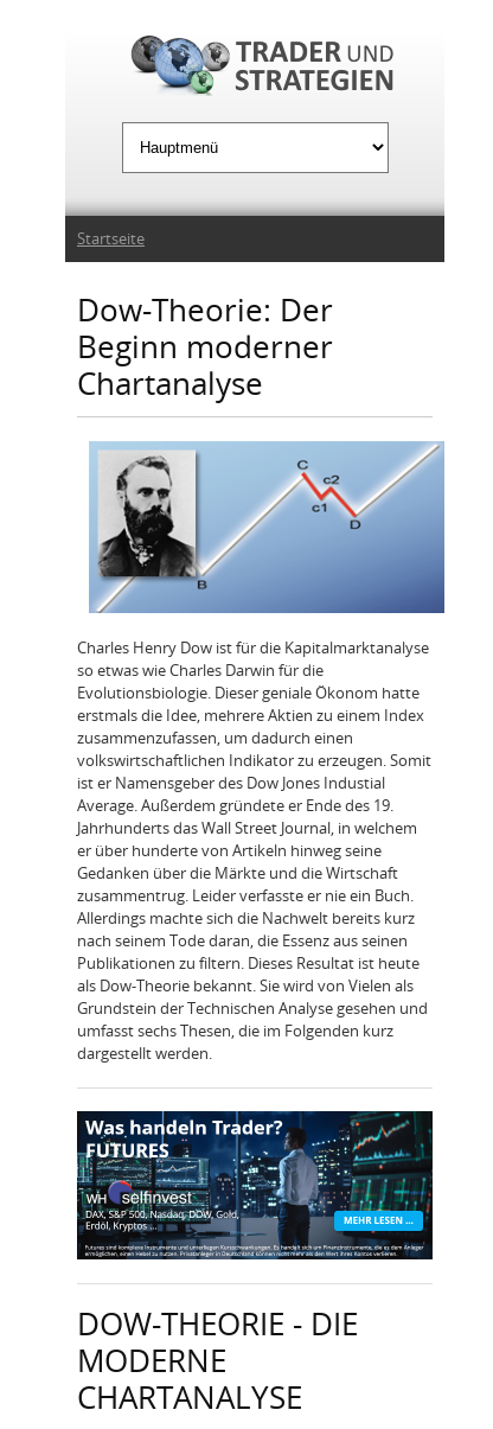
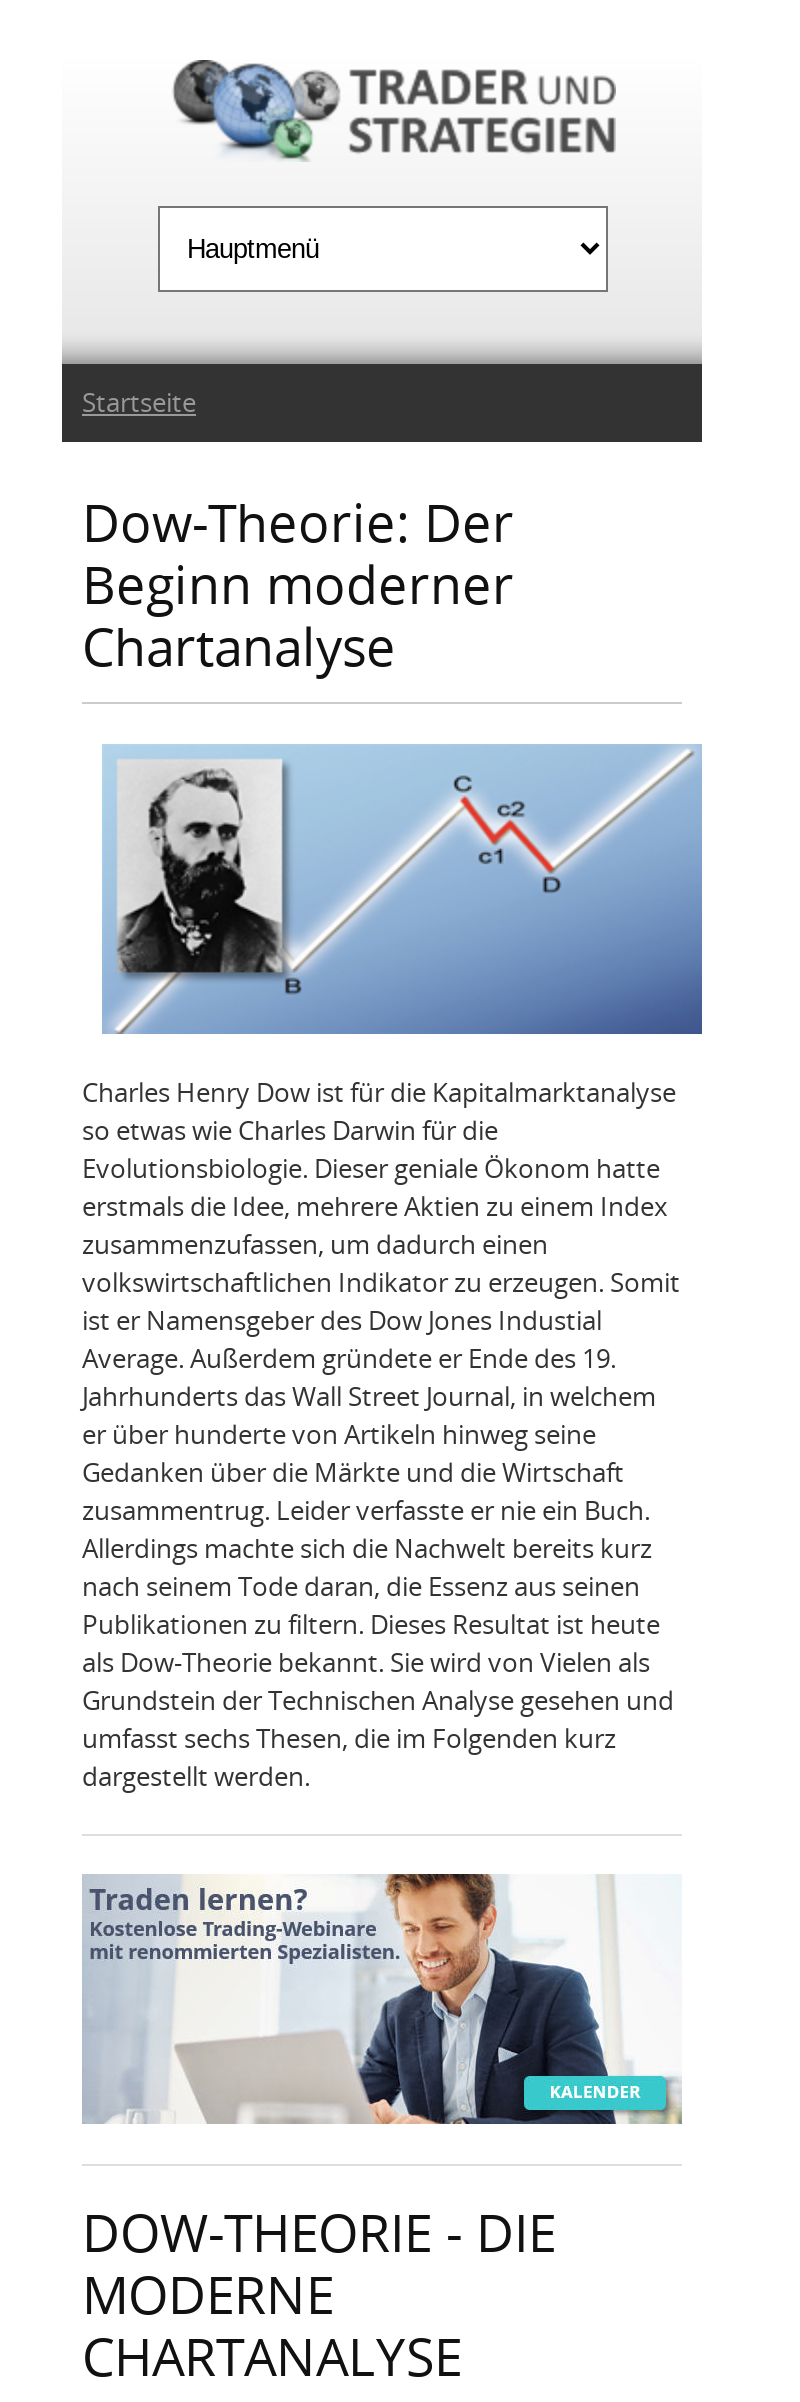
[76,1110,434,1261] [image] -> [82,1872,682,2126] [image]

